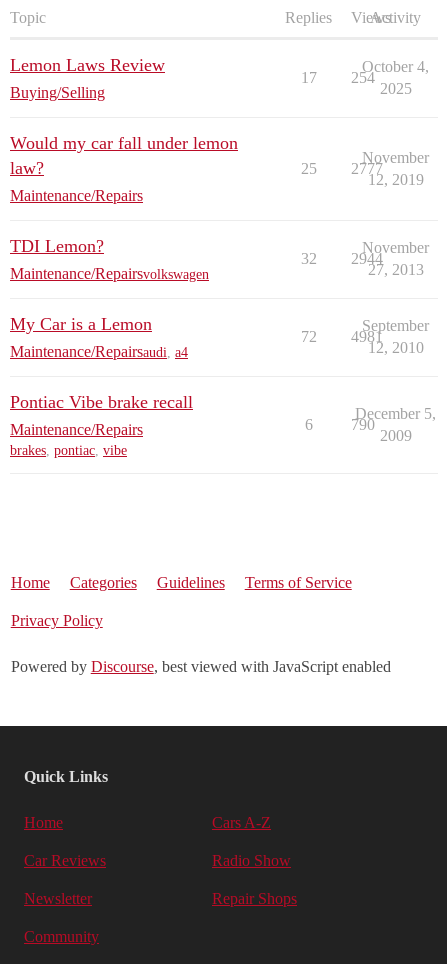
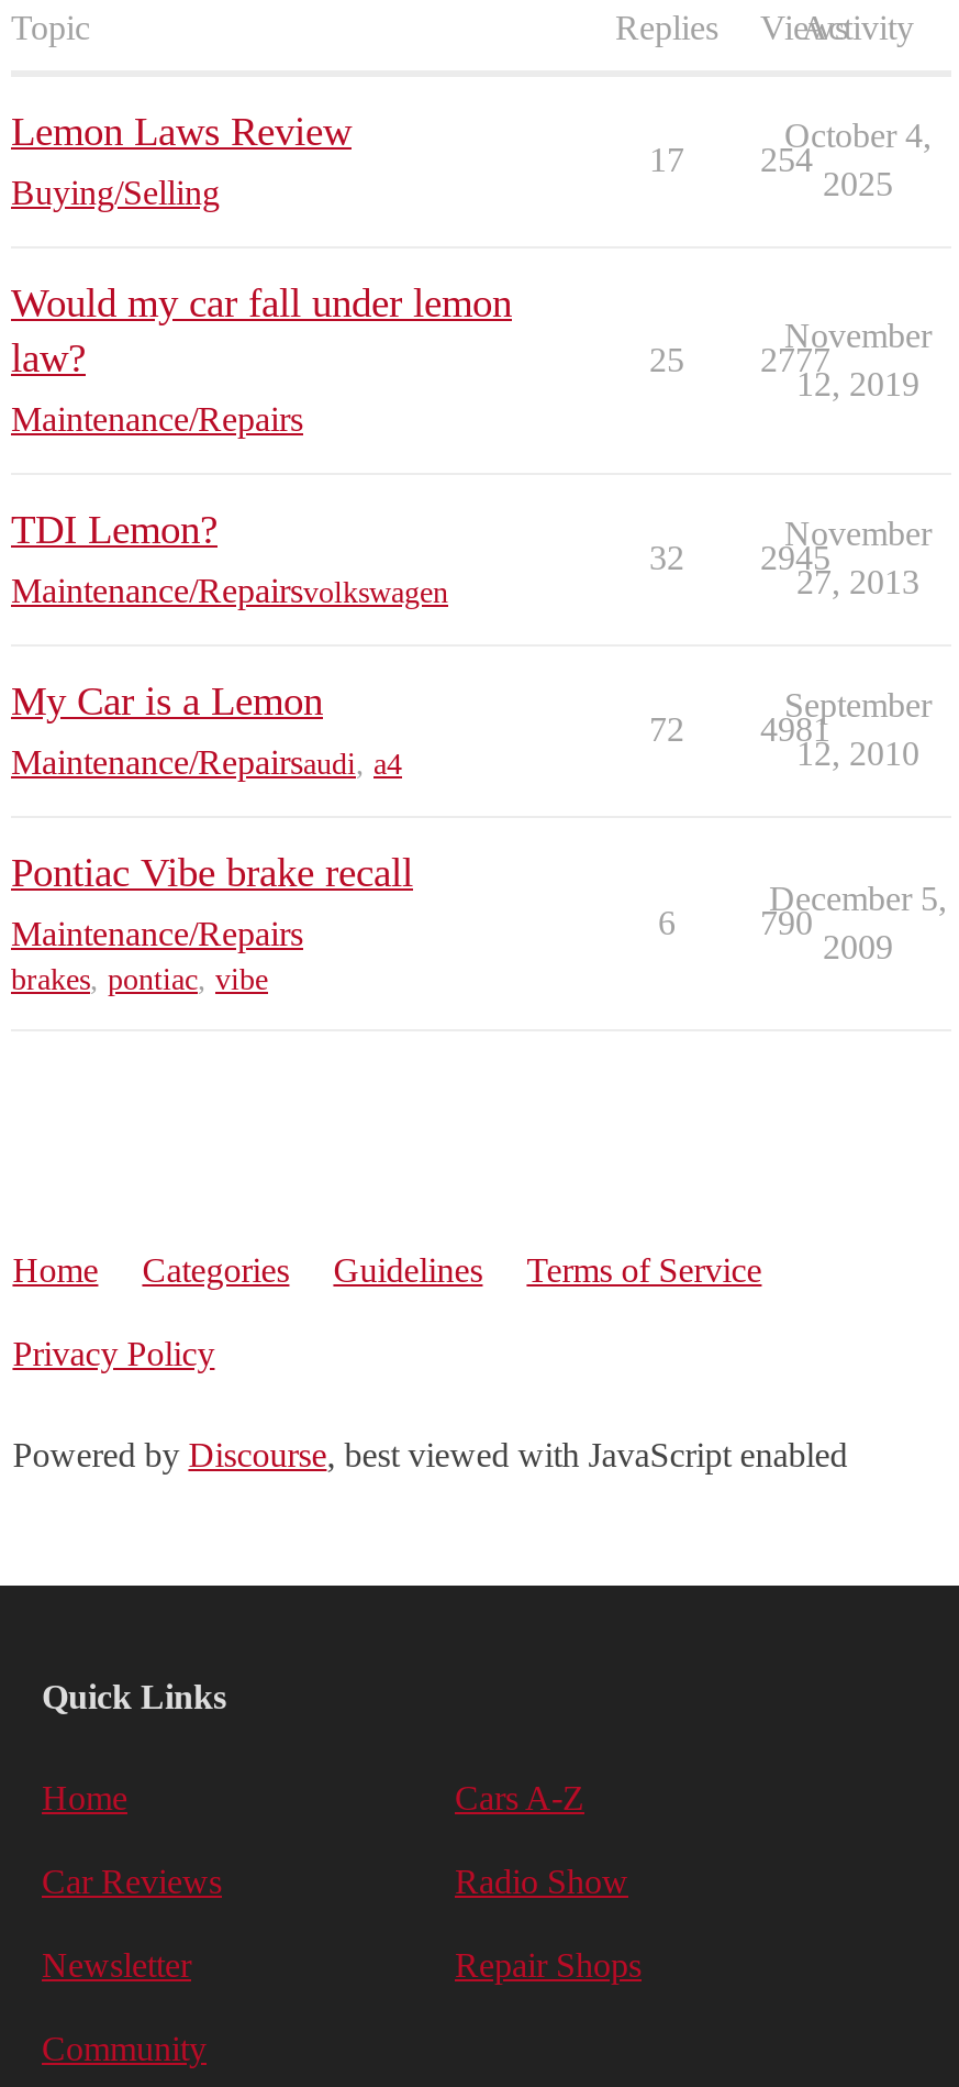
[351,250,383,267] 2944 -> [760,539,830,577] 2945

